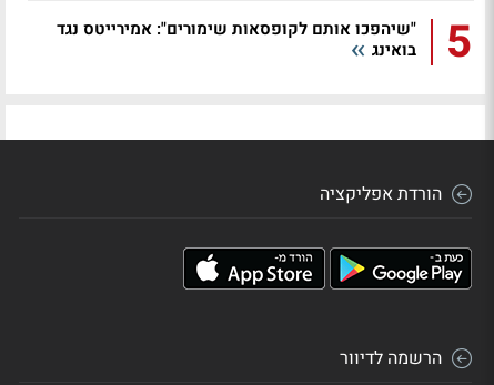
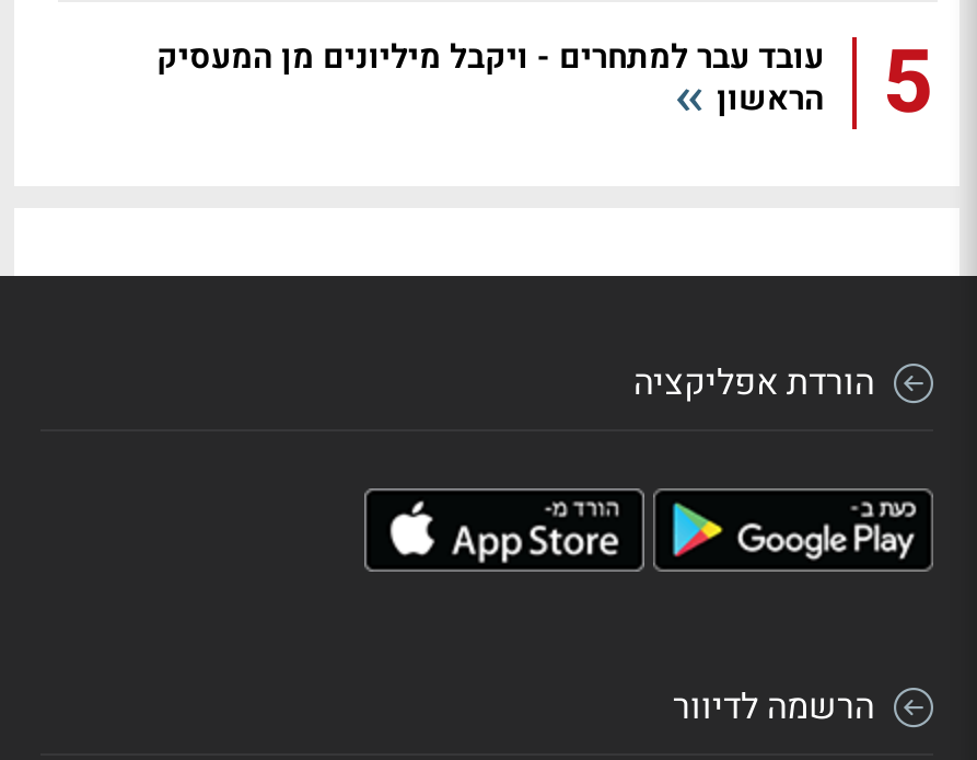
[57,17,416,62] "שיהפכו אותם לקופסאות שימורים": אמירייטס נגד | בואינג -> [156,33,824,123] עובד עבר למתחרים - ויקבל מיליונים מן המעסיק | הראשון

